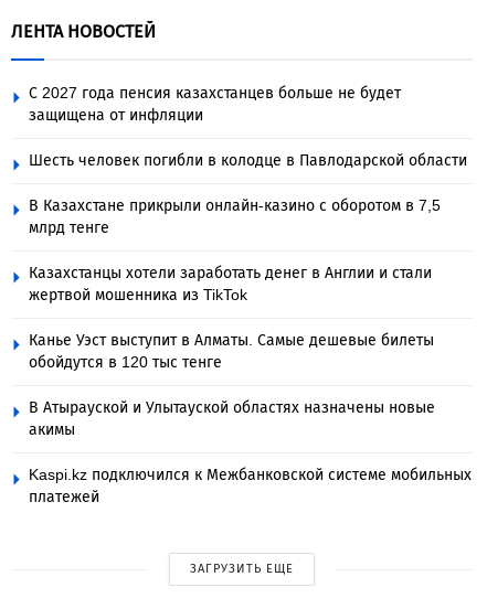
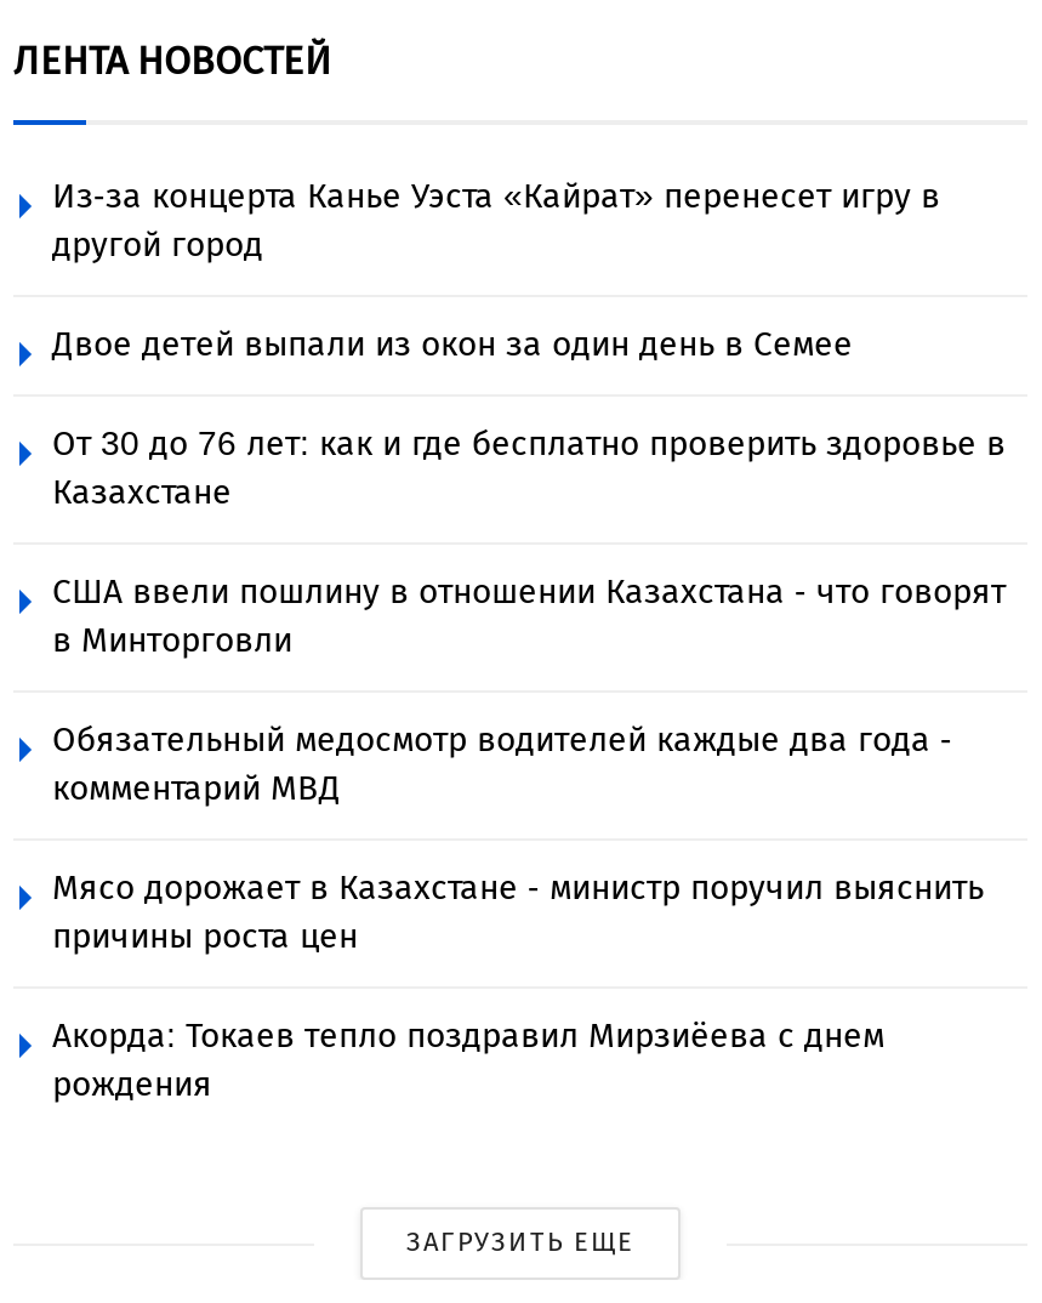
[29,84,401,125] С 2027 года пенсия казахстанцев больше не будет | защищена от инфляции -> [52,177,940,267] Из-за концерта Канье Уэста «Кайрат» перенесет игру в | другой город
[29,152,467,170] Шесть человек погибли в колодце в Павлодарской области -> [52,325,853,366] Двое детей выпали из окон за один день в Семее
[29,197,441,238] В Казахстане прикрыли онлайн-казино с оборотом в 7,5 | млрд тенге -> [52,424,1006,514] От 30 до 76 лет: как и где бесплатно проверить здоровье в | Казахстане
[29,264,432,305] Казахстанцы хотели заработать денег в Англии и стали | жертвой мошенника из TikTok -> [52,572,1006,662] США ввели пошлину в отношении Казахстана - что говорят | в Минторговли
[29,331,434,372] Канье Уэст выступит в Алматы. Самые дешевые билеты | обойдутся в 120 тыс тенге -> [52,720,952,810] Обязательный медосмотр водителей каждые два года - | комментарий МВД
[29,399,435,440] В Атырауской и Улытауской областях назначены новые | акимы -> [52,868,984,958] Мясо дорожает в Казахстане - министр поручил выяснить | причины роста цен
[29,466,472,507] Kaspi.kz подключился к Межбанковской системе мобильных | платежей -> [52,1016,884,1106] Акорда: Токаев тепло поздравил Мирзиёева с днем | рождения

